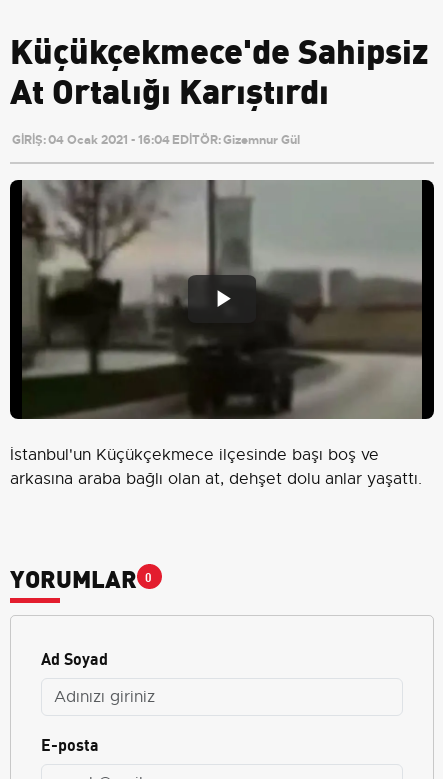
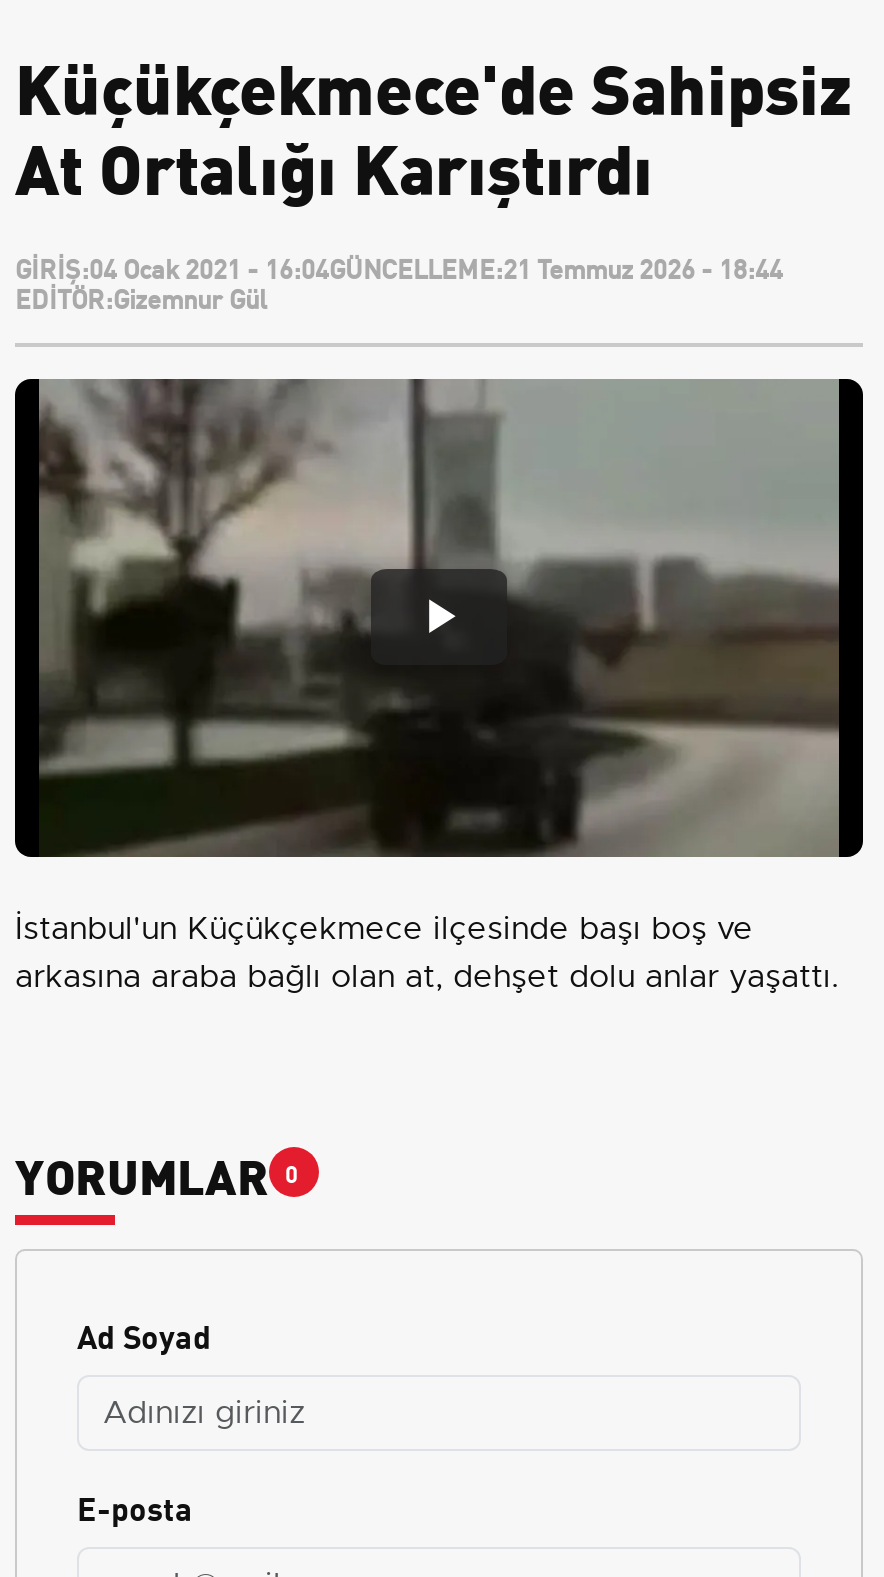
[12,132,300,148] GİRİŞ: 04 Ocak 2021 - 16:04 EDİTÖR: Gizemnur Gül -> [15,249,783,315] GİRİŞ:04 Ocak 2021 - 16:04GÜNCELLEME:21 Temmuz 2026 - 18:44 | EDİTÖR:Gizemnur Gül

